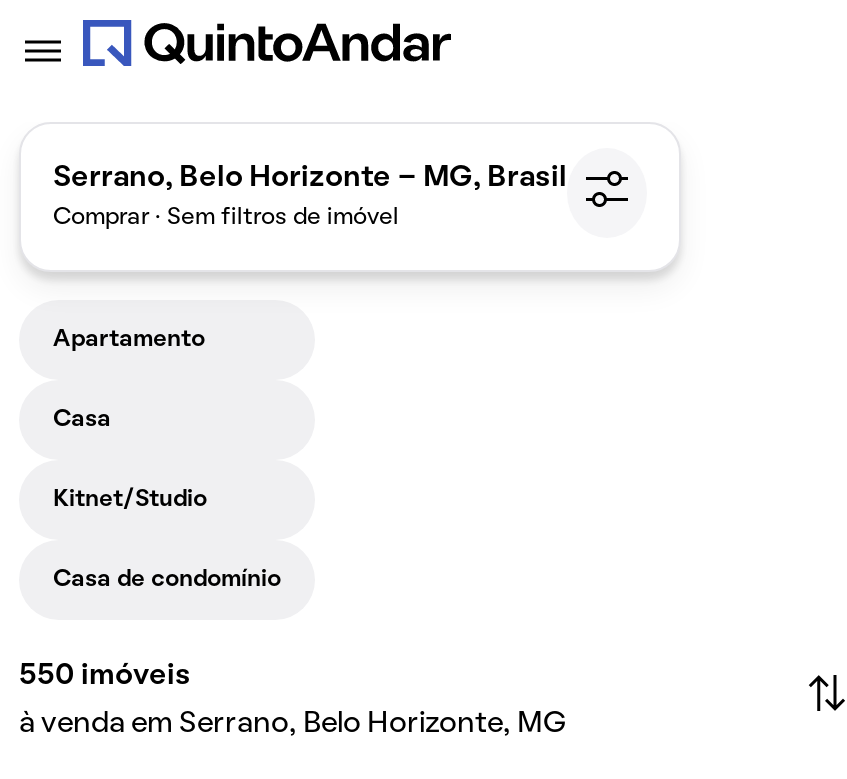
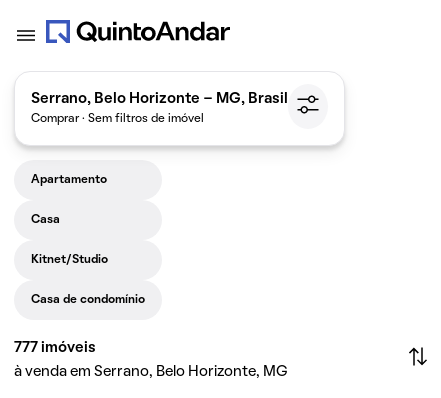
[19,662,191,690] 550 imóveis -> [14,341,96,355] 777 imóveis

